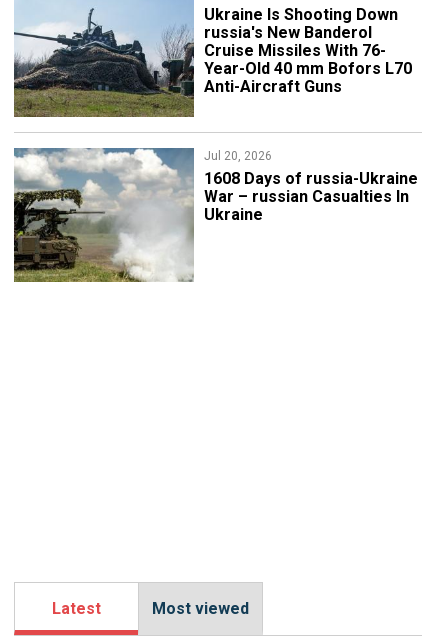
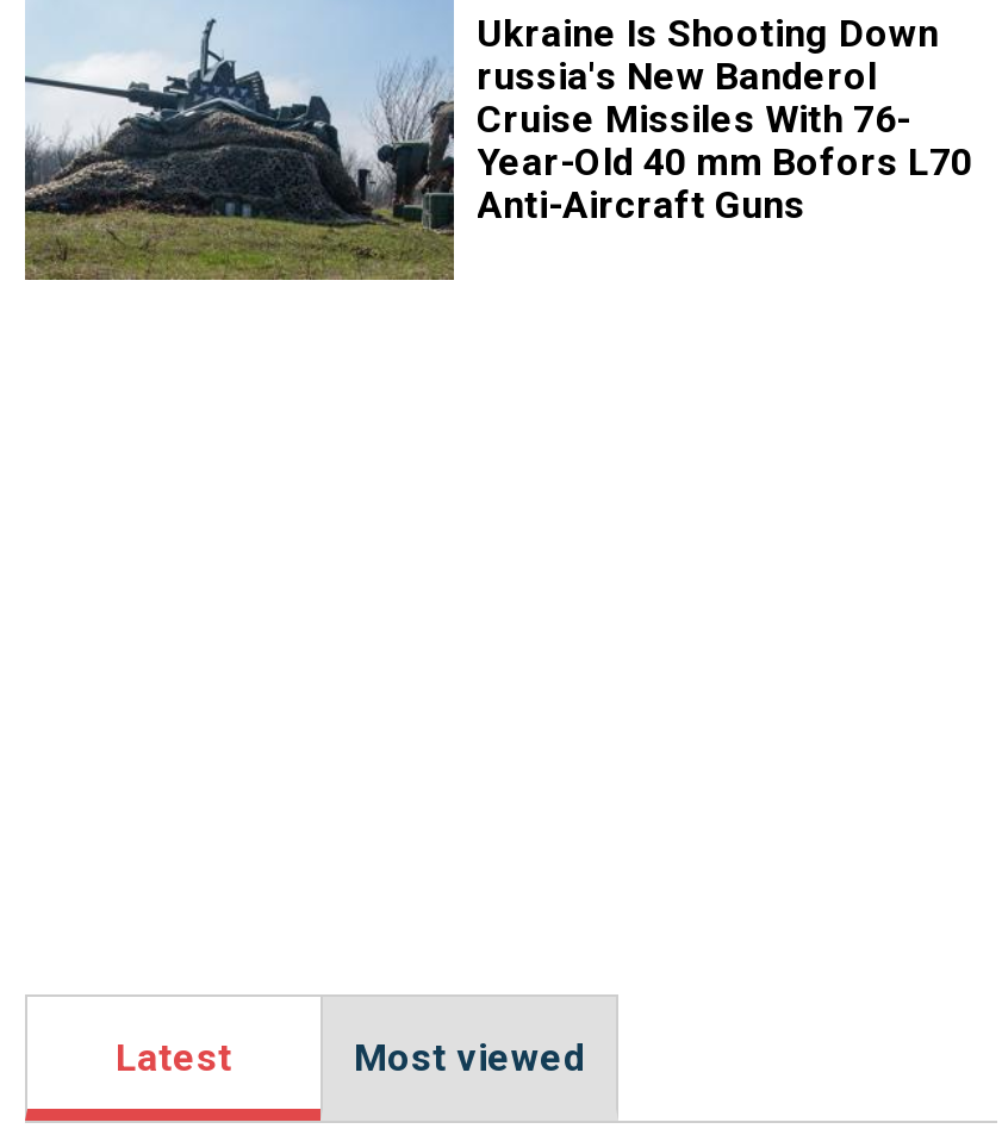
[13,147,417,283] [image] | Jul 20, 2026 | 1608 Days of russia-Ukraine | War – russian Casualties In | Ukraine -> none

